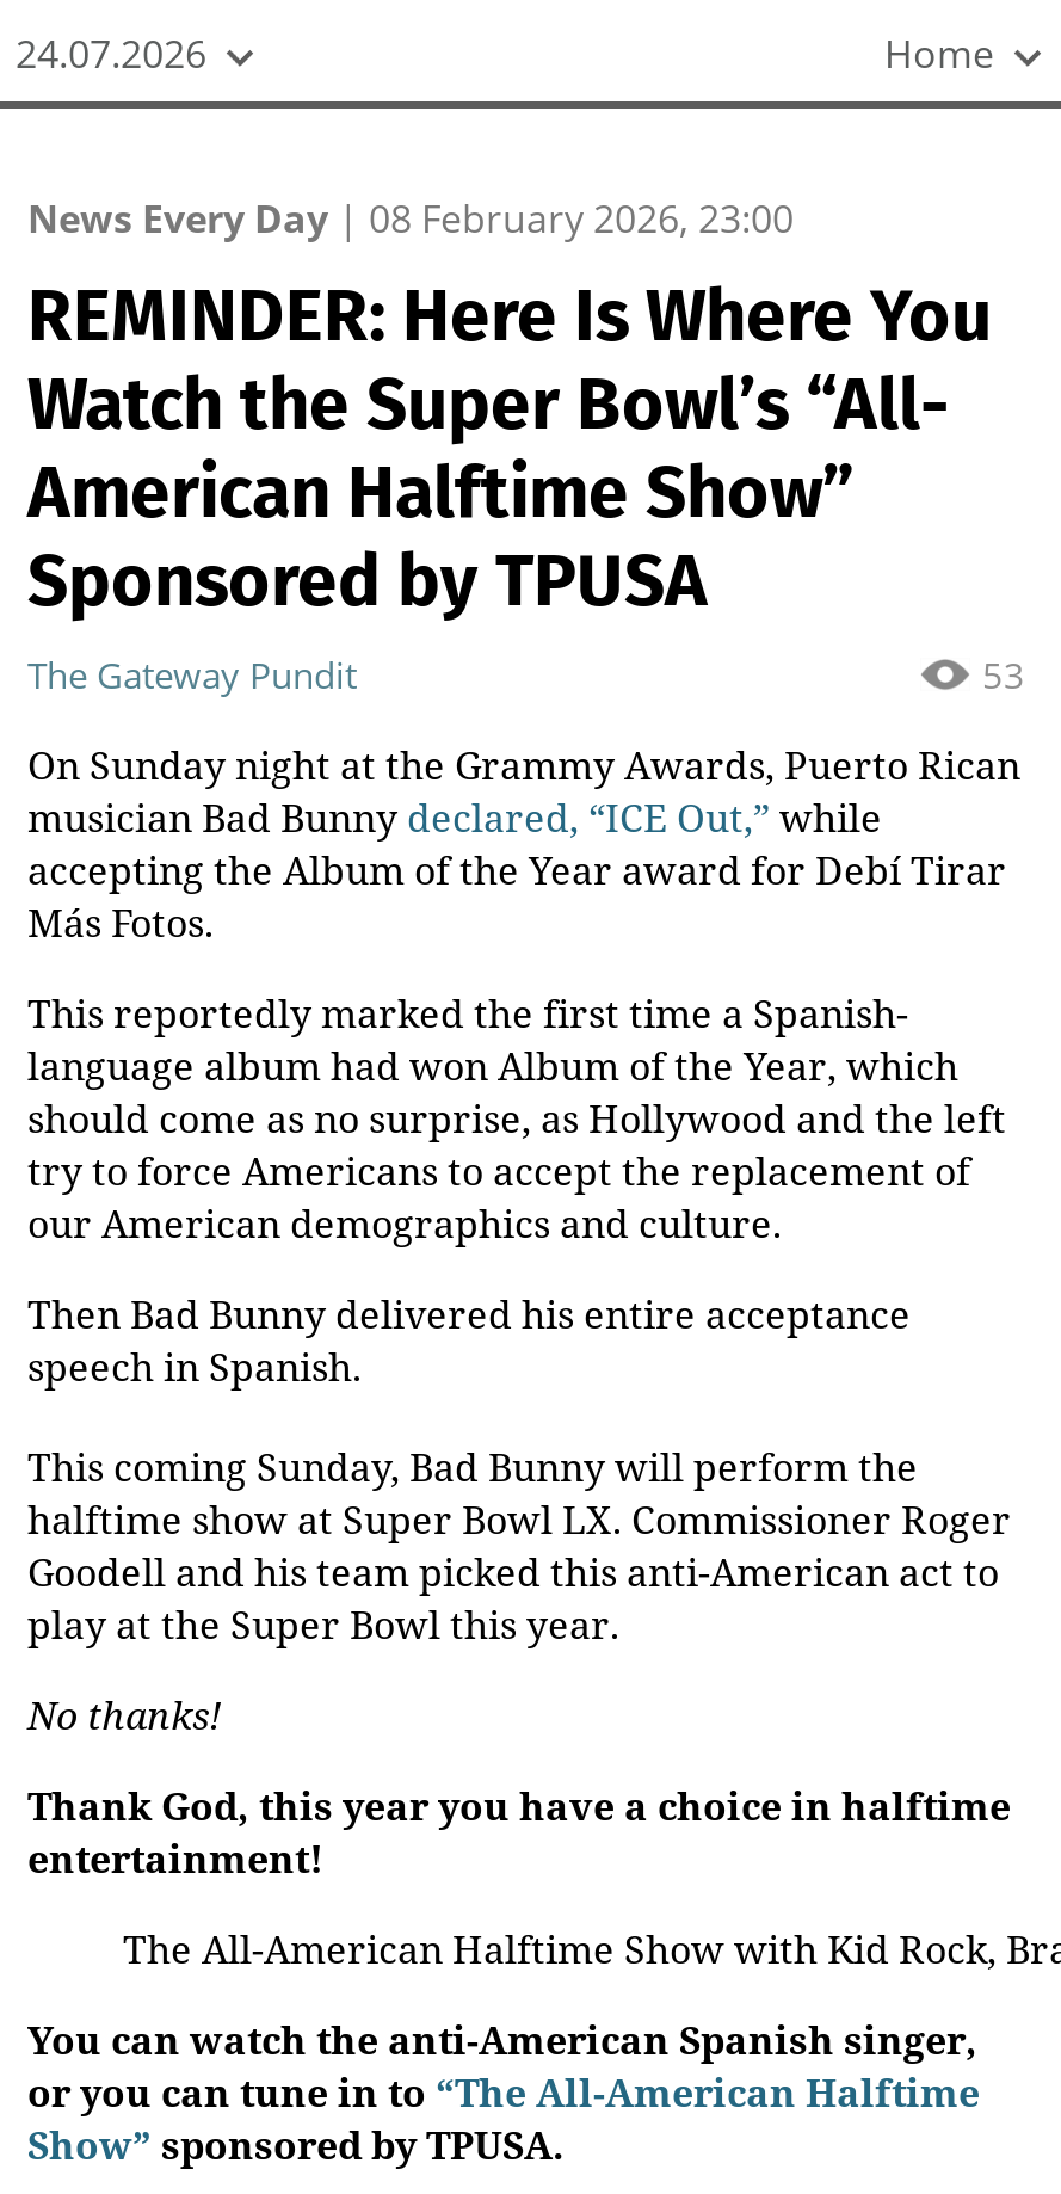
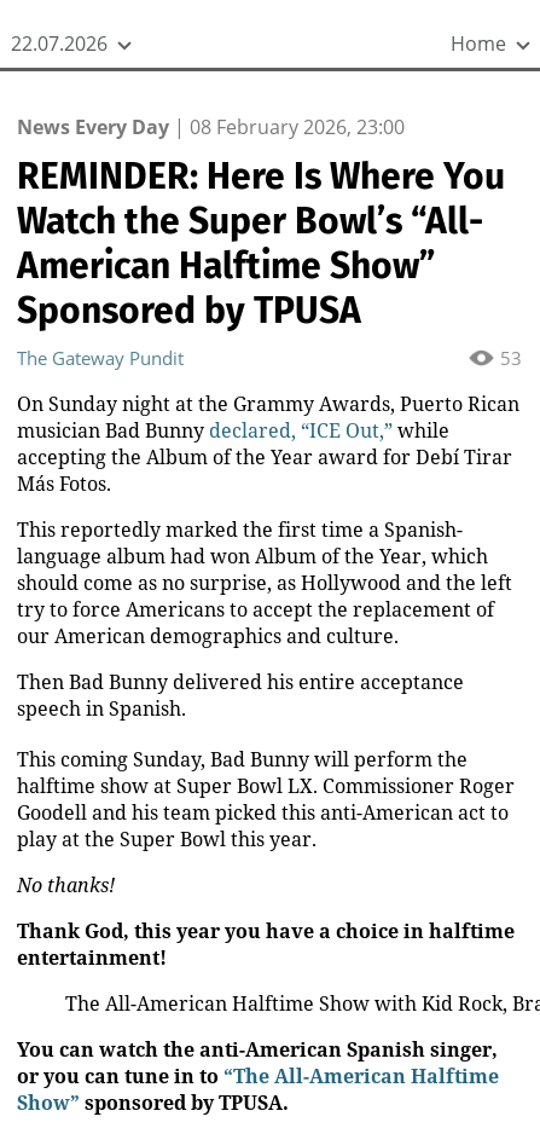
[16,26,206,79] 24.07.2026 -> [11,30,108,56] 22.07.2026

